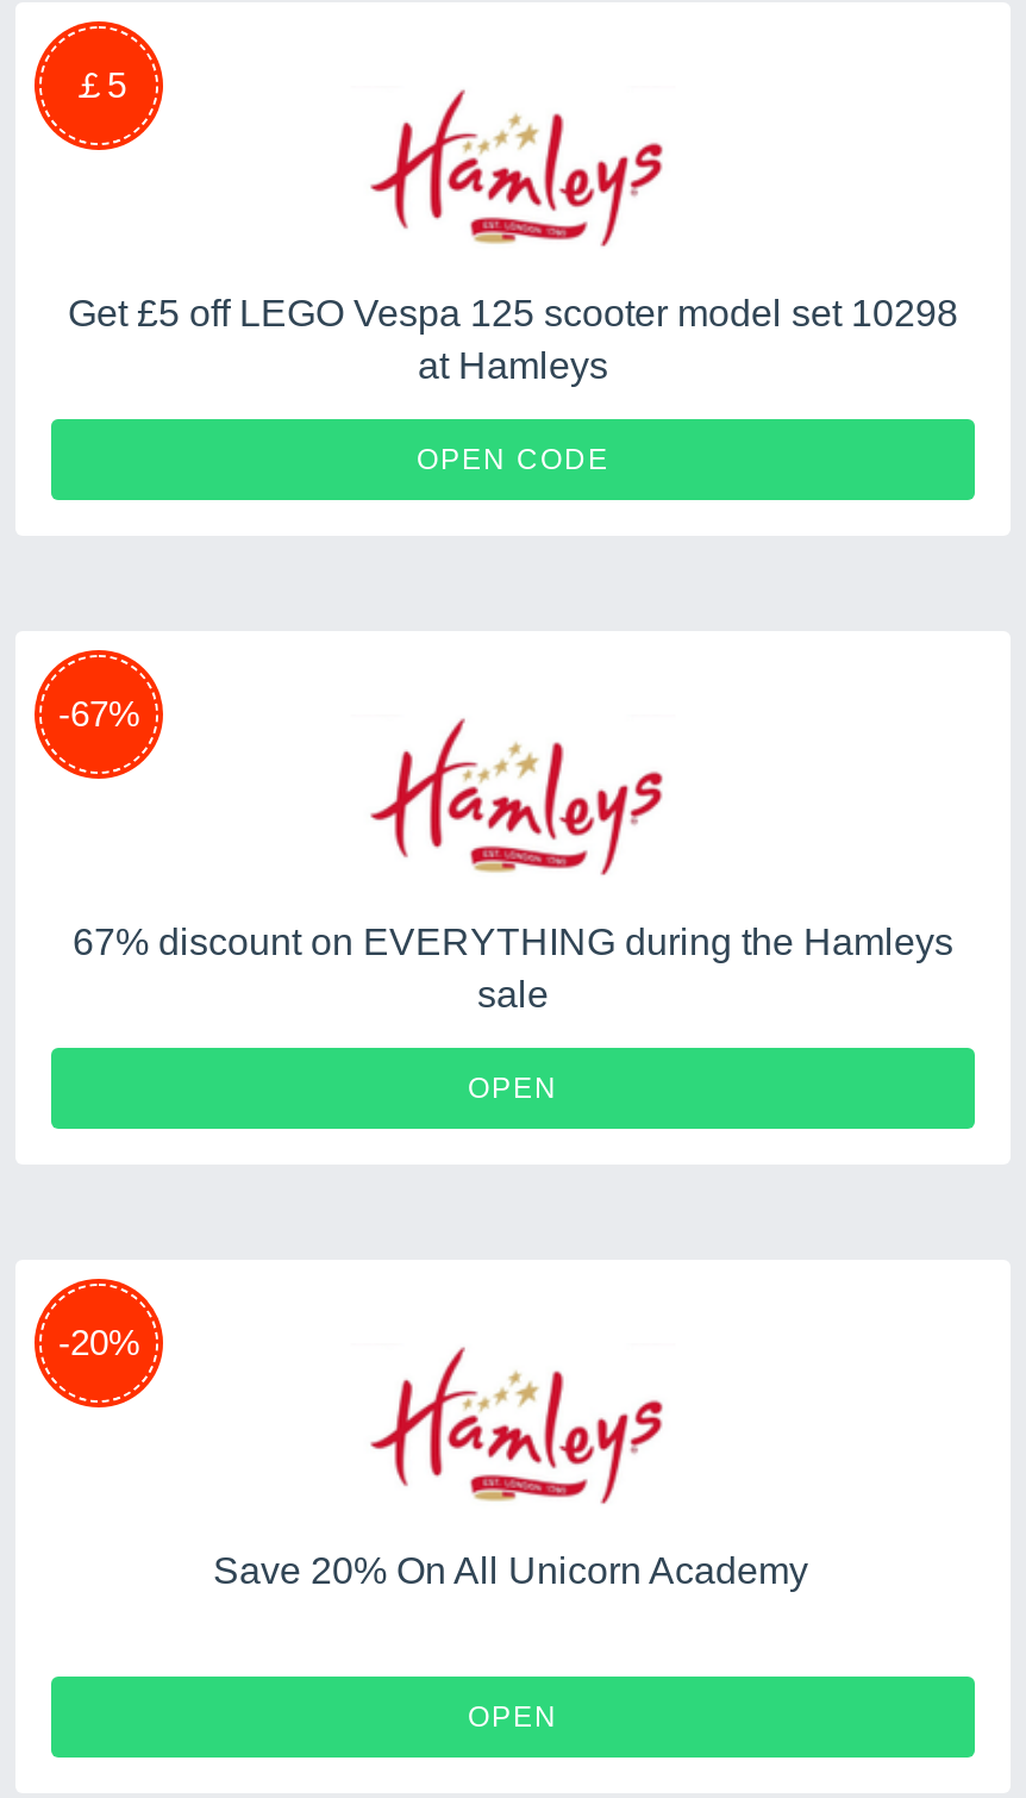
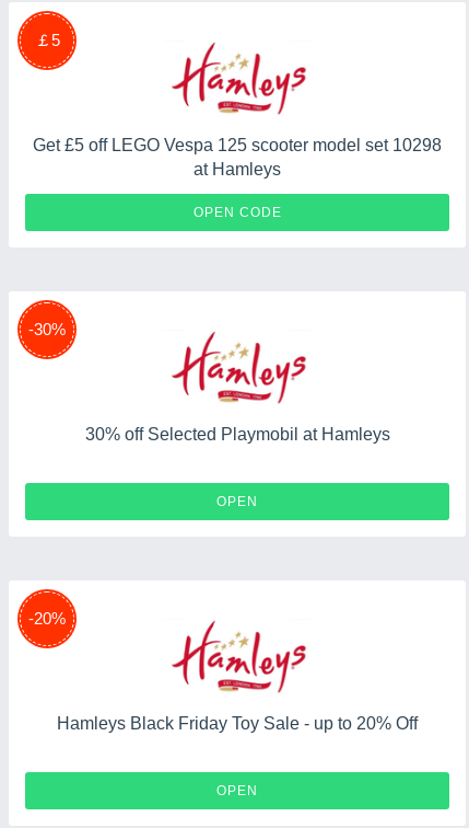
[58,693,139,733] -67% -> [28,320,66,338] -30%
[73,921,953,1014] 67% discount on EVERYTHING during the Hamleys | sale -> [85,425,390,443] 30% off Selected Playmobil at Hamleys
[213,1550,813,1590] Save 20% On All Unicorn Academy -> [57,714,418,732] Hamleys Black Friday Toy Sale - up to 20% Off

